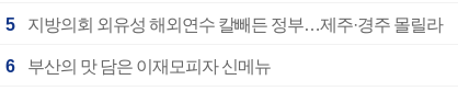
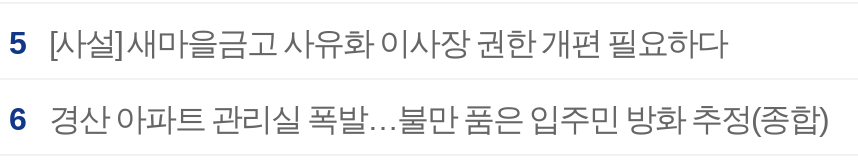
[27,15,443,34] 지방의회 외유성 해외연수 칼빼든 정부…제주·경주 몰릴라 -> [49,26,727,60] [사설] 새마을금고 사유화 이사장 권한 개편 필요하다
[27,57,271,76] 부산의 맛 담은 이재모피자 신메뉴 -> [49,102,827,136] 경산 아파트 관리실 폭발…불만 품은 입주민 방화 추정(종합)

